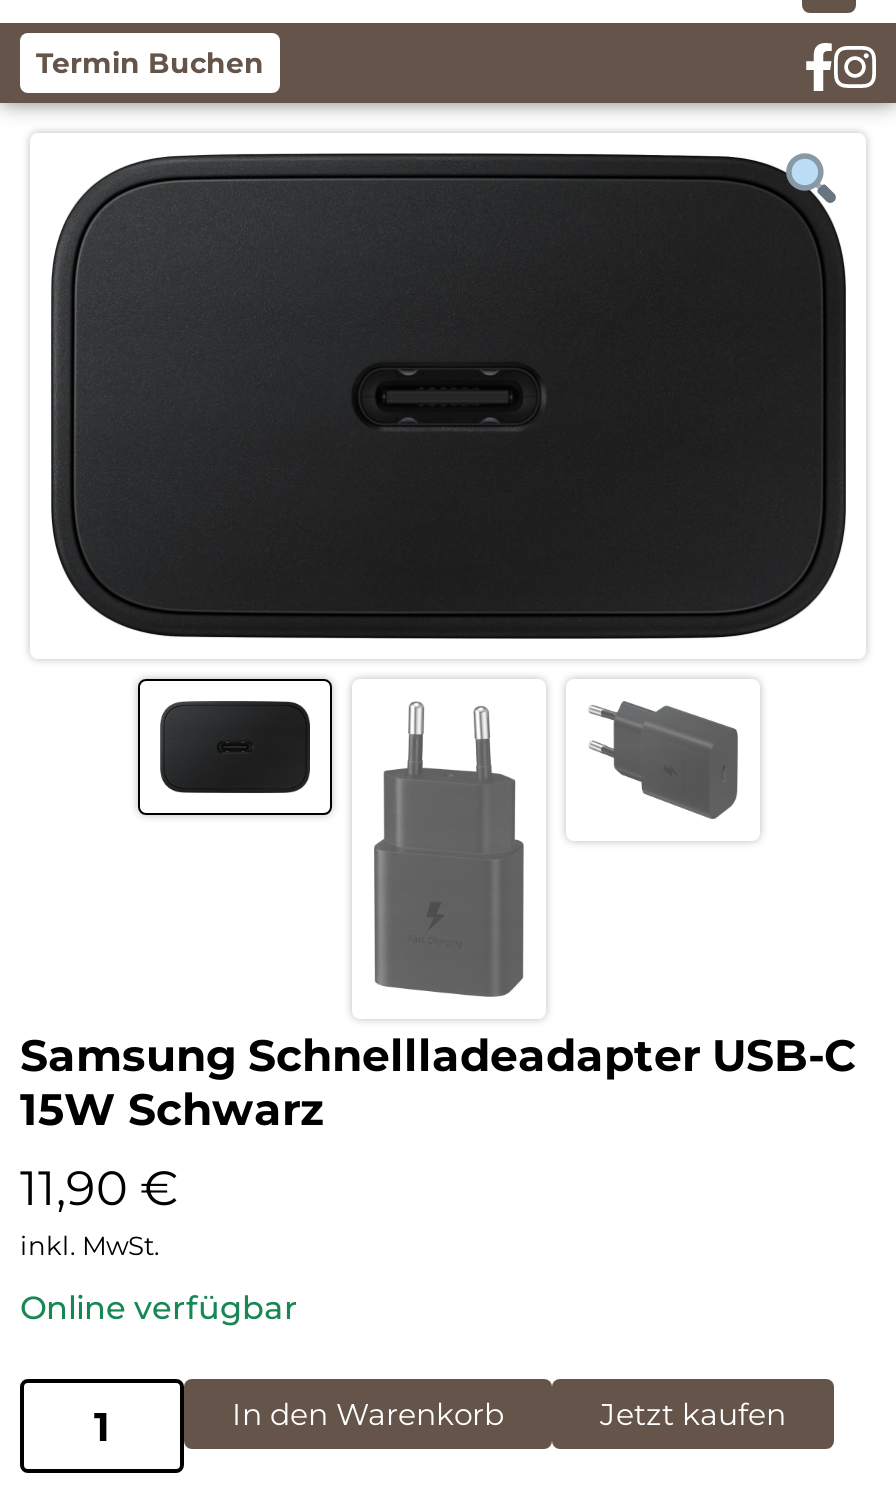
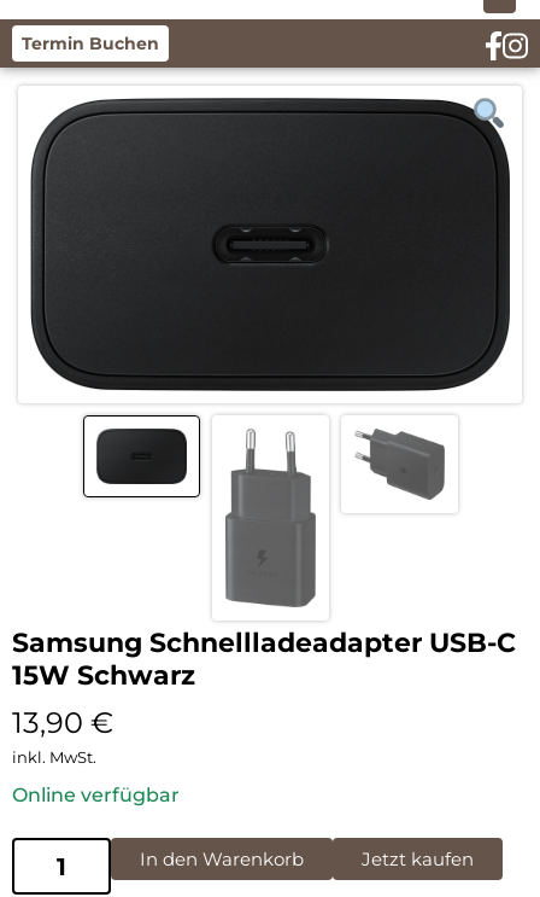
[20,1160,178,1218] 11,90 € -> [12,706,113,741] 13,90 €

